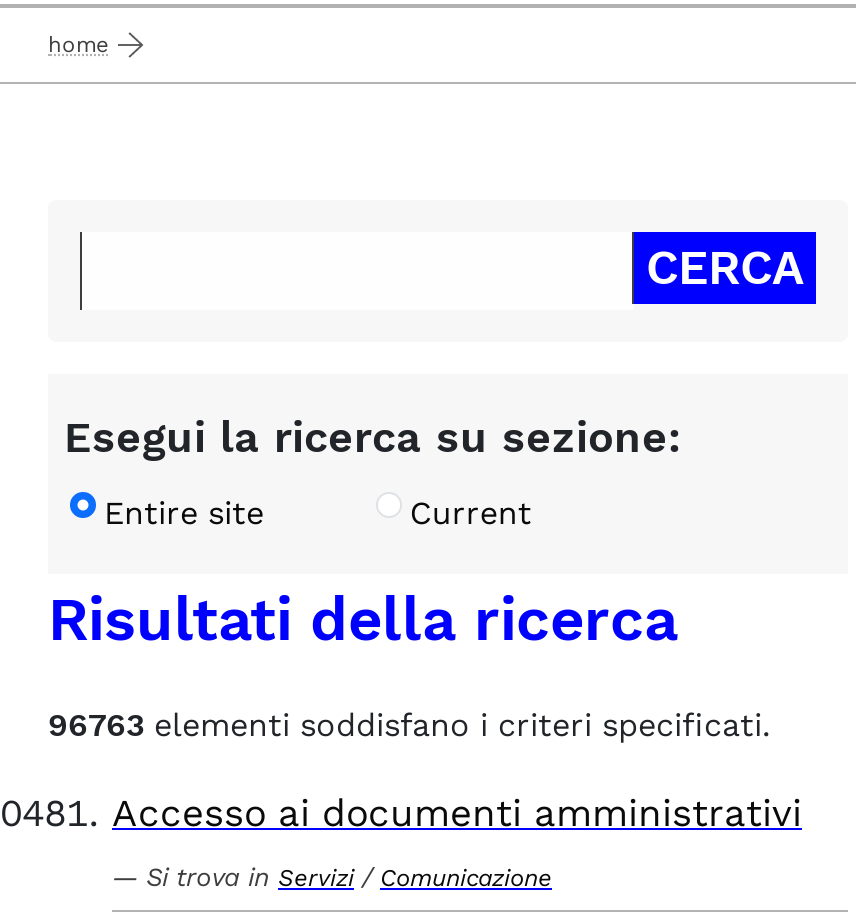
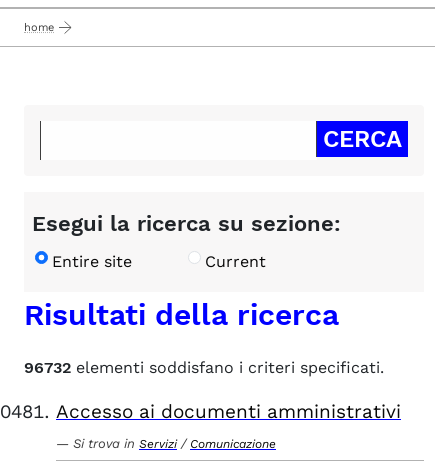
[48,706,770,744] 96763 elementi soddisfano i criteri specificati. -> [24,358,384,377] 96732 elementi soddisfano i criteri specificati.

